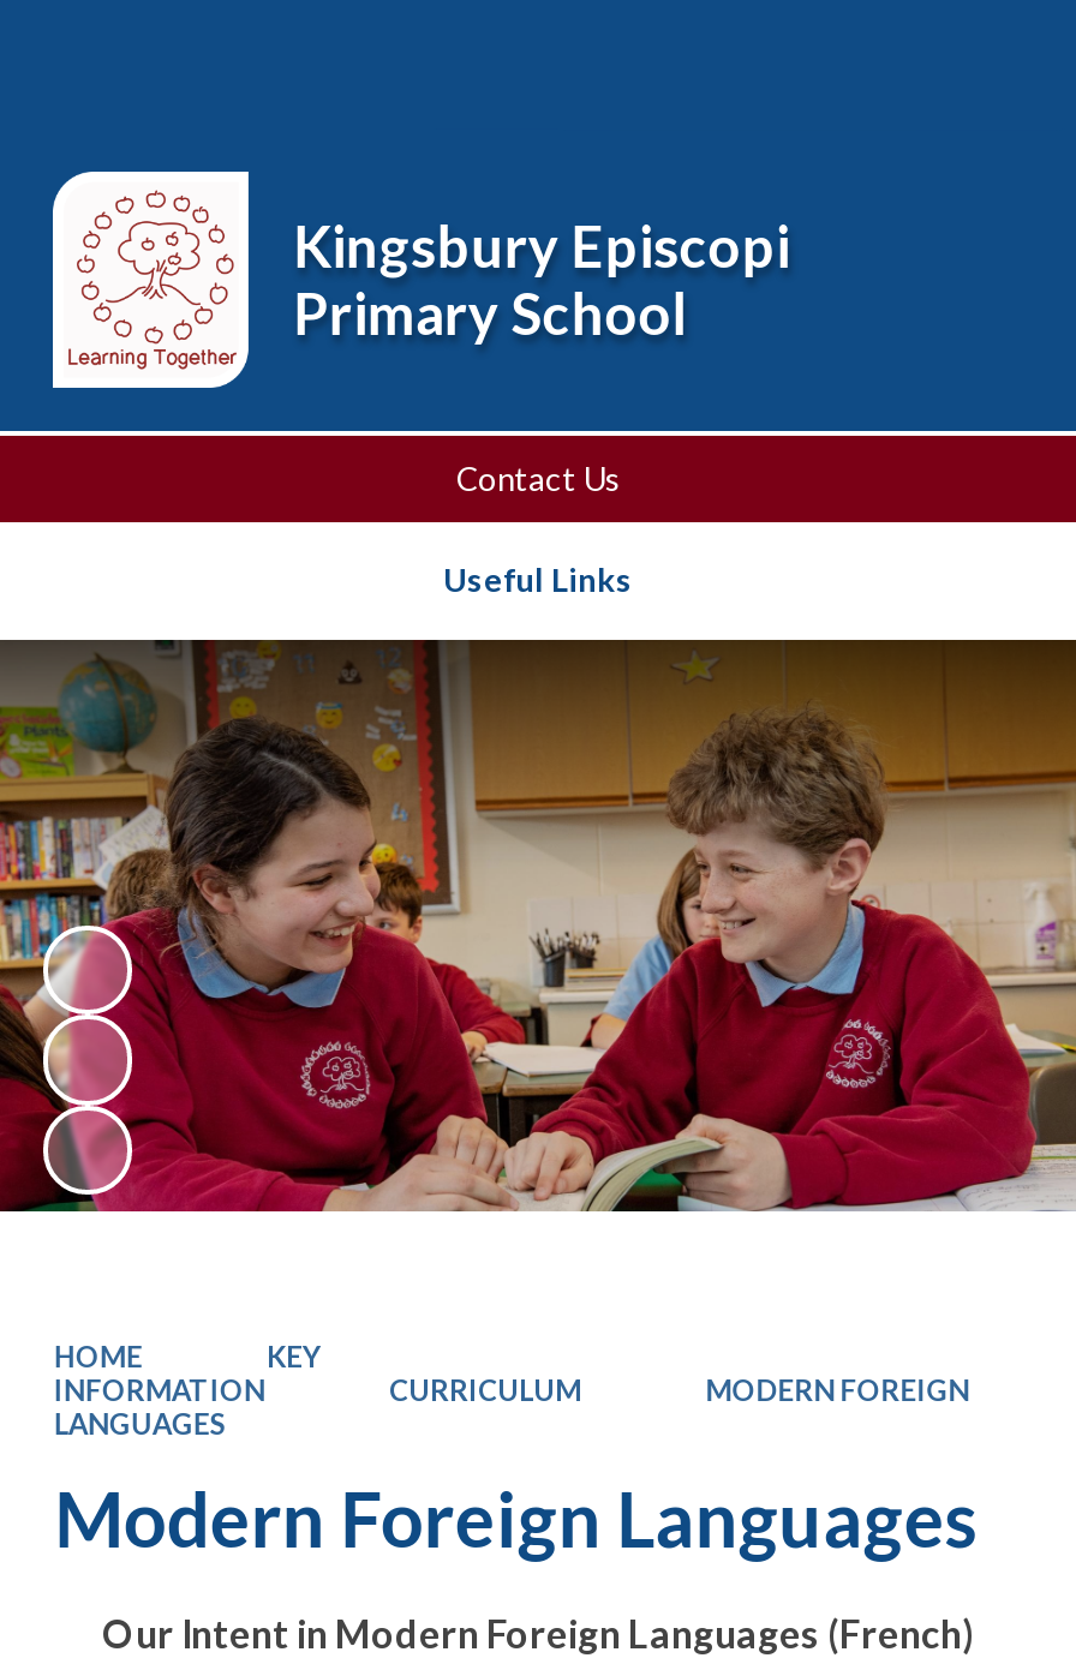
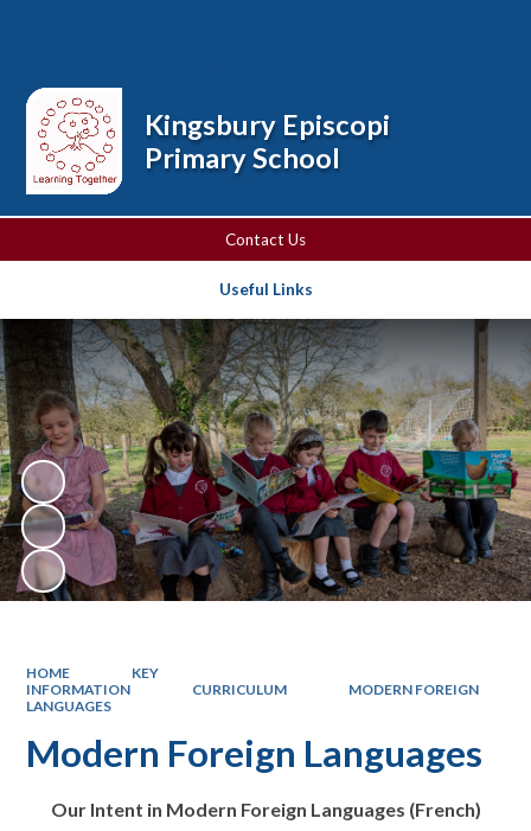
[7,640,1069,1214] [image] -> [4,319,527,602] [image]

